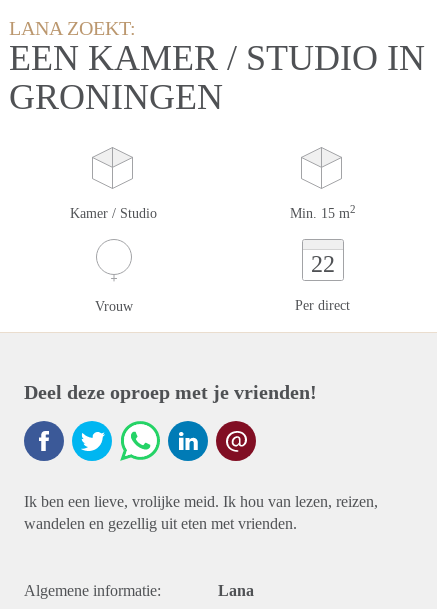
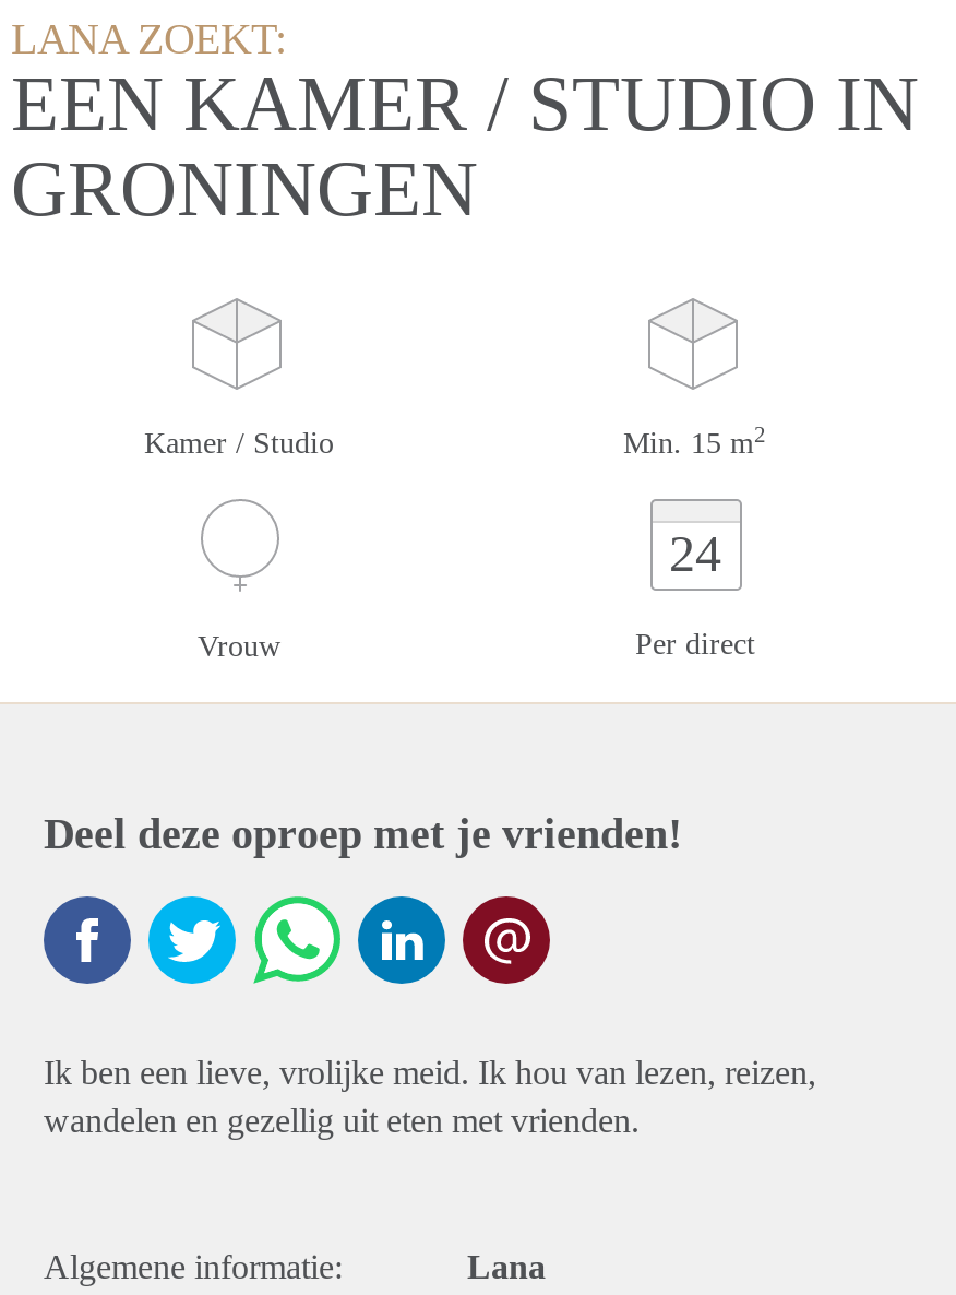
[310,251,334,277] 22 -> [669,525,721,582] 24

